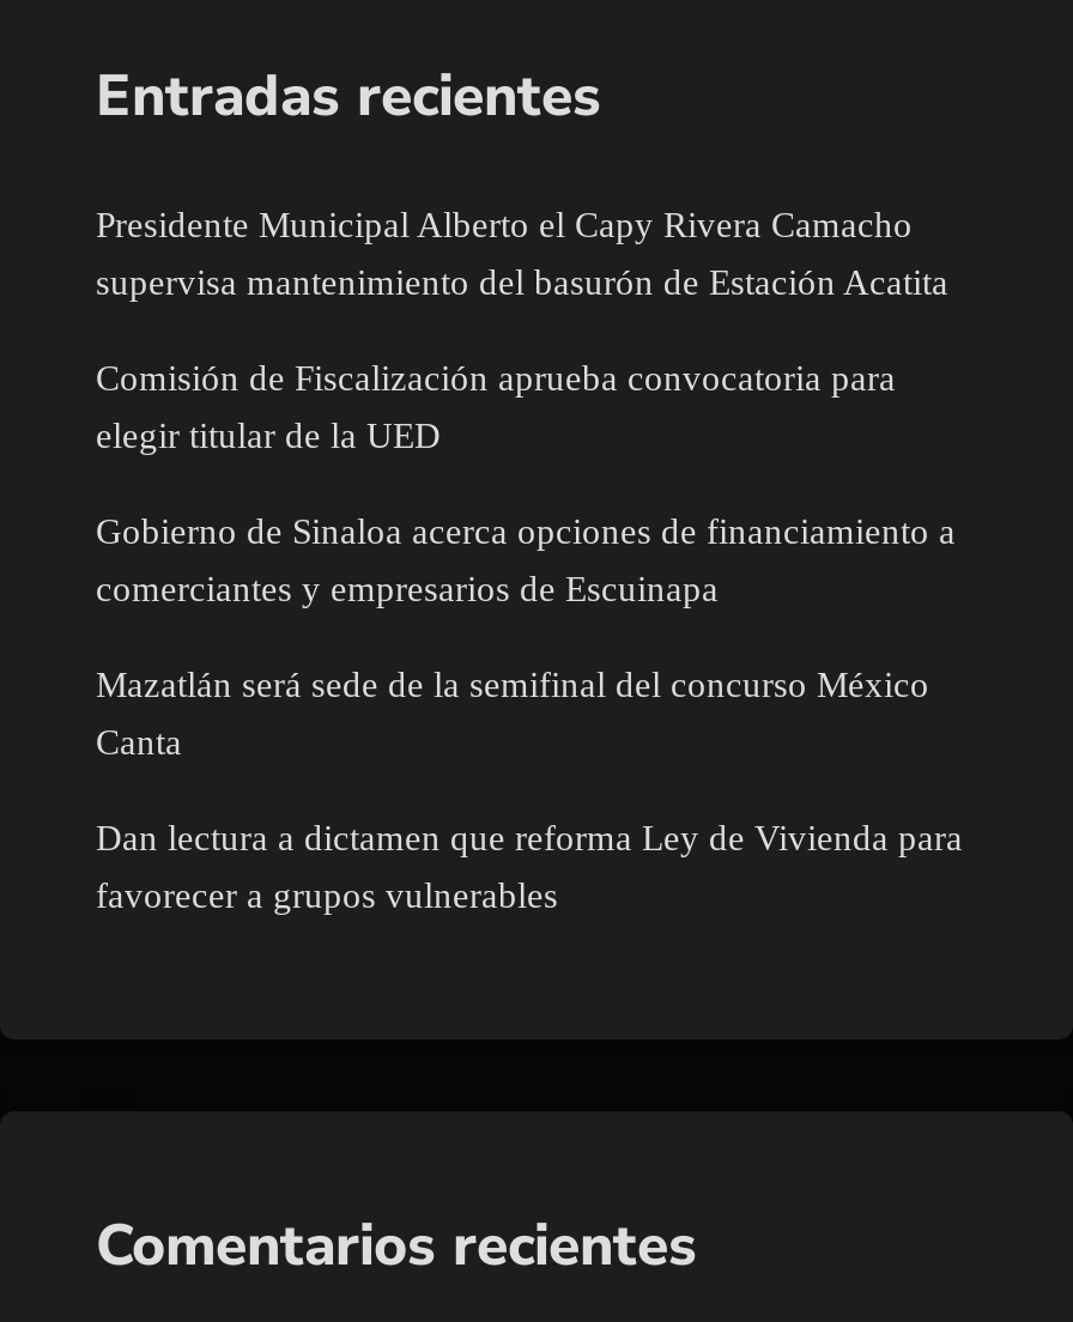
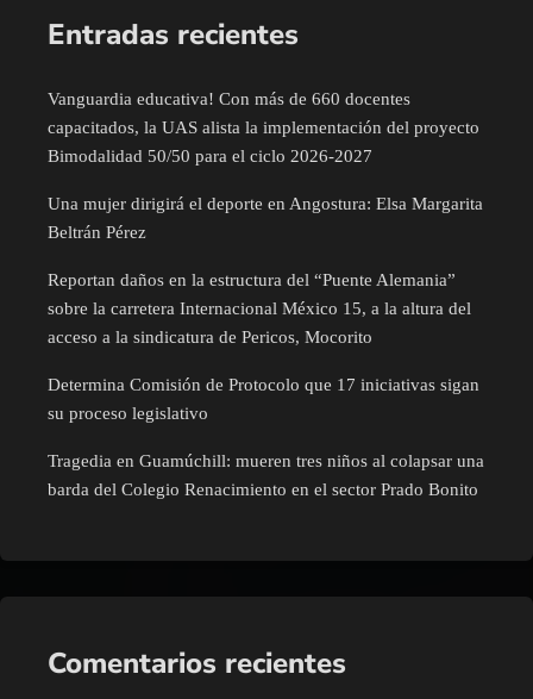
[96,206,963,915] Presidente Municipal Alberto el Capy Rivera Camacho | supervisa mantenimiento del basurón de Estación Acatita | Comisión de Fiscalización aprueba convocatoria para | elegir titular de la UED | Gobierno de Sinaloa acerca opciones de financiamiento a | comerciantes y empresarios de Escuinapa | Mazatlán será sede de la semifinal del concurso México | Canta | Dan lectura a dictamen que reforma Ley de Vivienda para | favorecer a grupos vulnerables -> [48,89,484,499] Vanguardia educativa! Con más de 660 docentes | capacitados, la UAS alista la implementación del proyecto | Bimodalidad 50/50 para el ciclo 2026-2027 | Una mujer dirigirá el deporte en Angostura: Elsa Margarita | Beltrán Pérez | Reportan daños en la estructura del “Puente Alemania” | sobre la carretera Internacional México 15, a la altura del | acceso a la sindicatura de Pericos, Mocorito | Determina Comisión de Protocolo que 17 iniciativas sigan | su proceso legislativo | Tragedia en Guamúchill: mueren tres niños al colapsar una | barda del Colegio Renacimiento en el sector Prado Bonito

